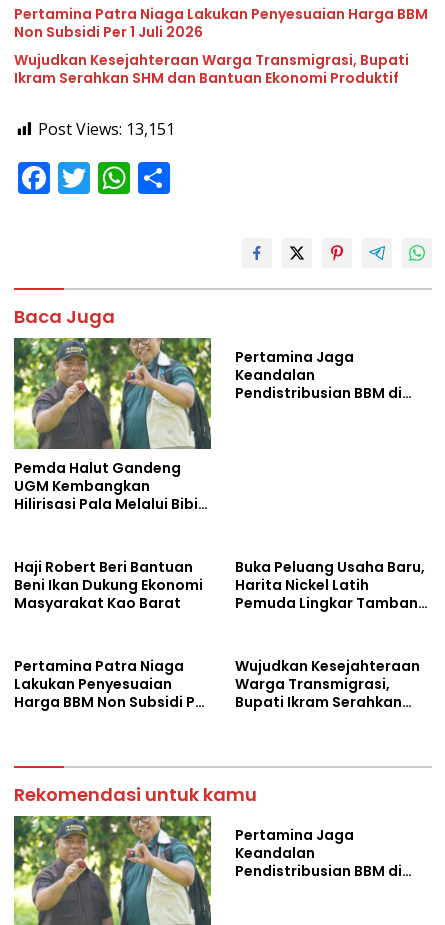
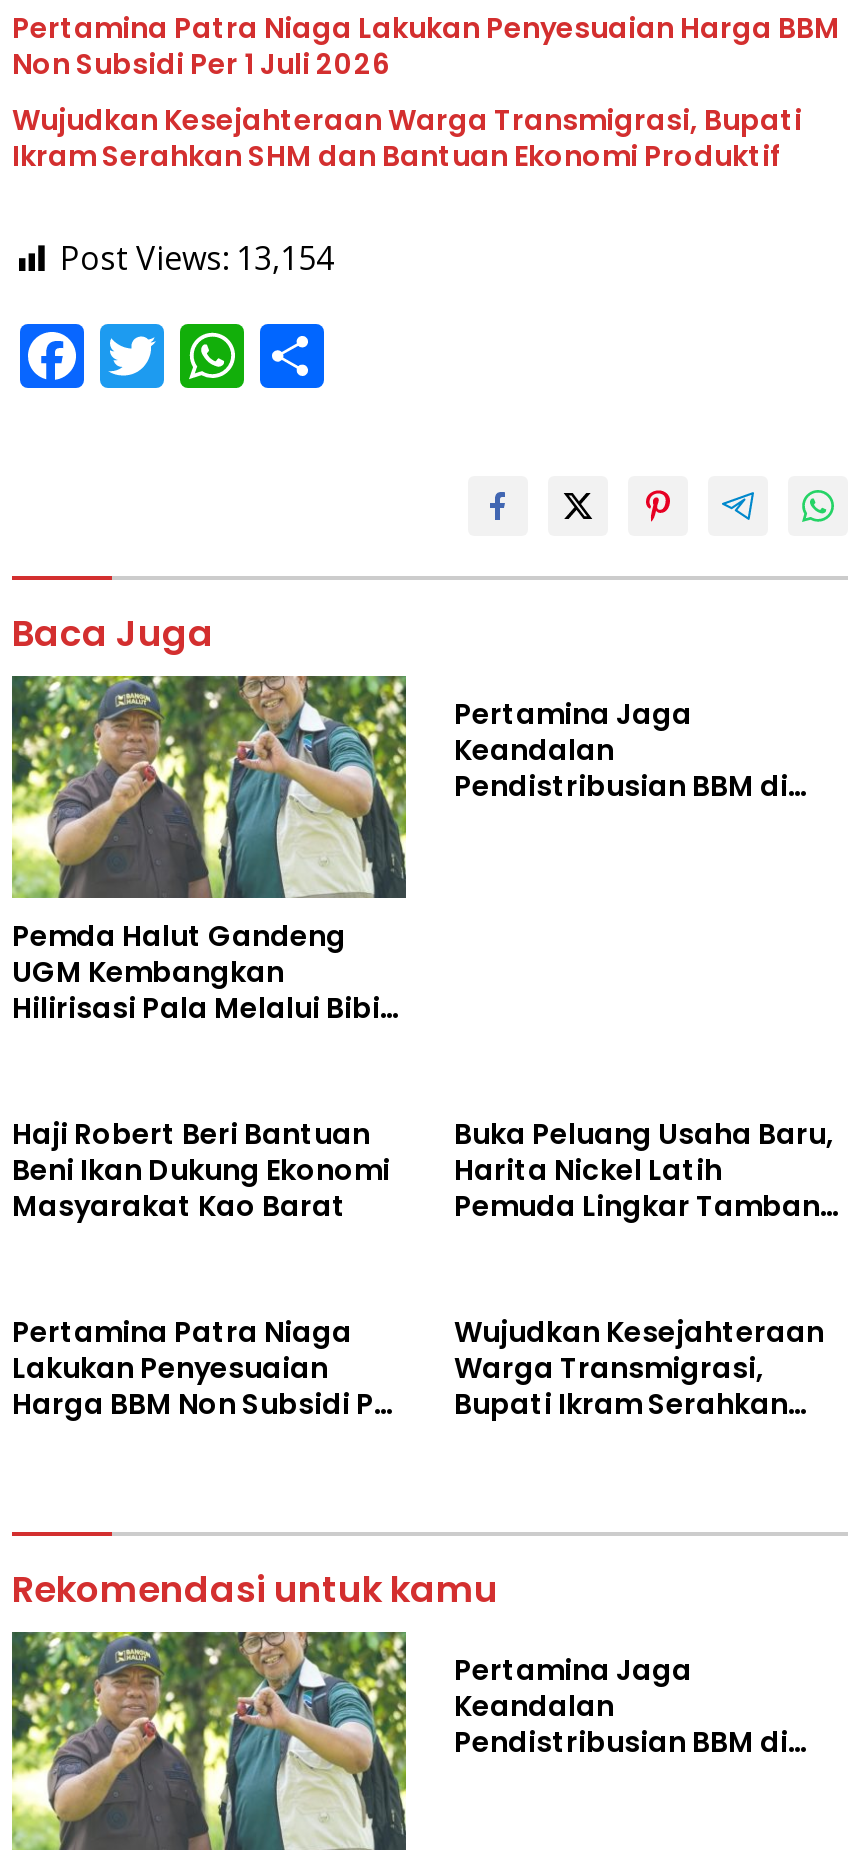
[38,118,175,140] Post Views: 13,151 -> [60,236,334,280] Post Views: 13,154

